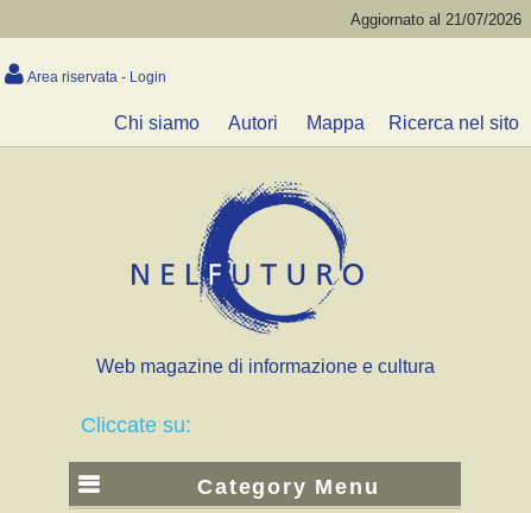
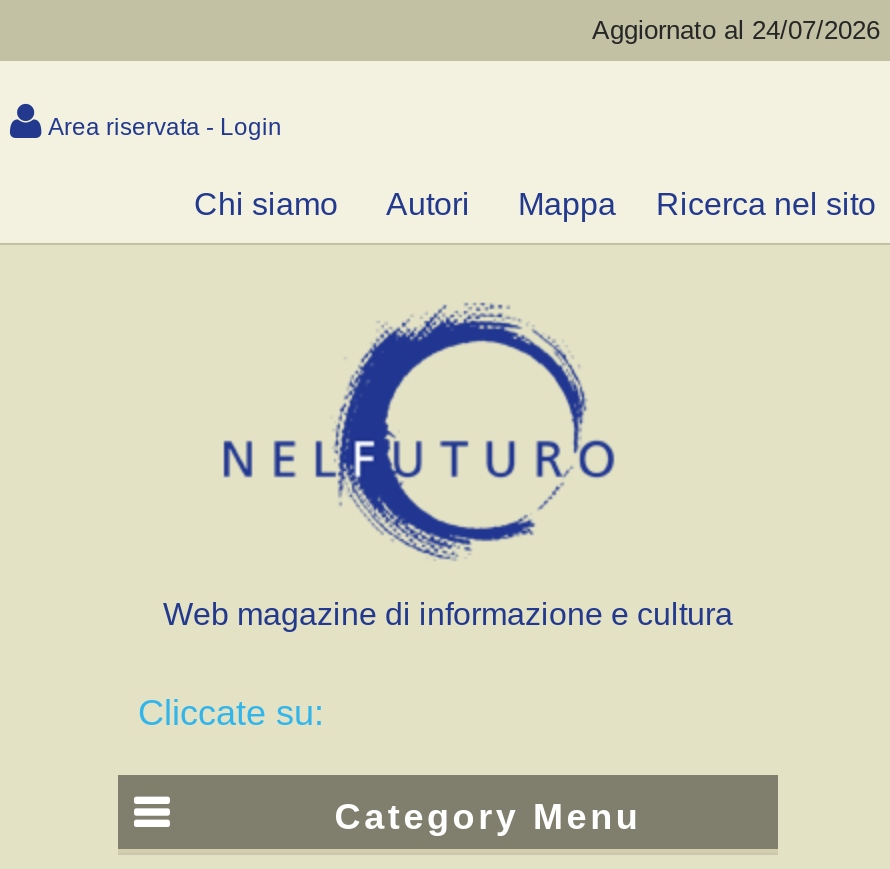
[350,11,521,28] Aggiornato al 21/07/2026 -> [592,15,880,45] Aggiornato al 24/07/2026

